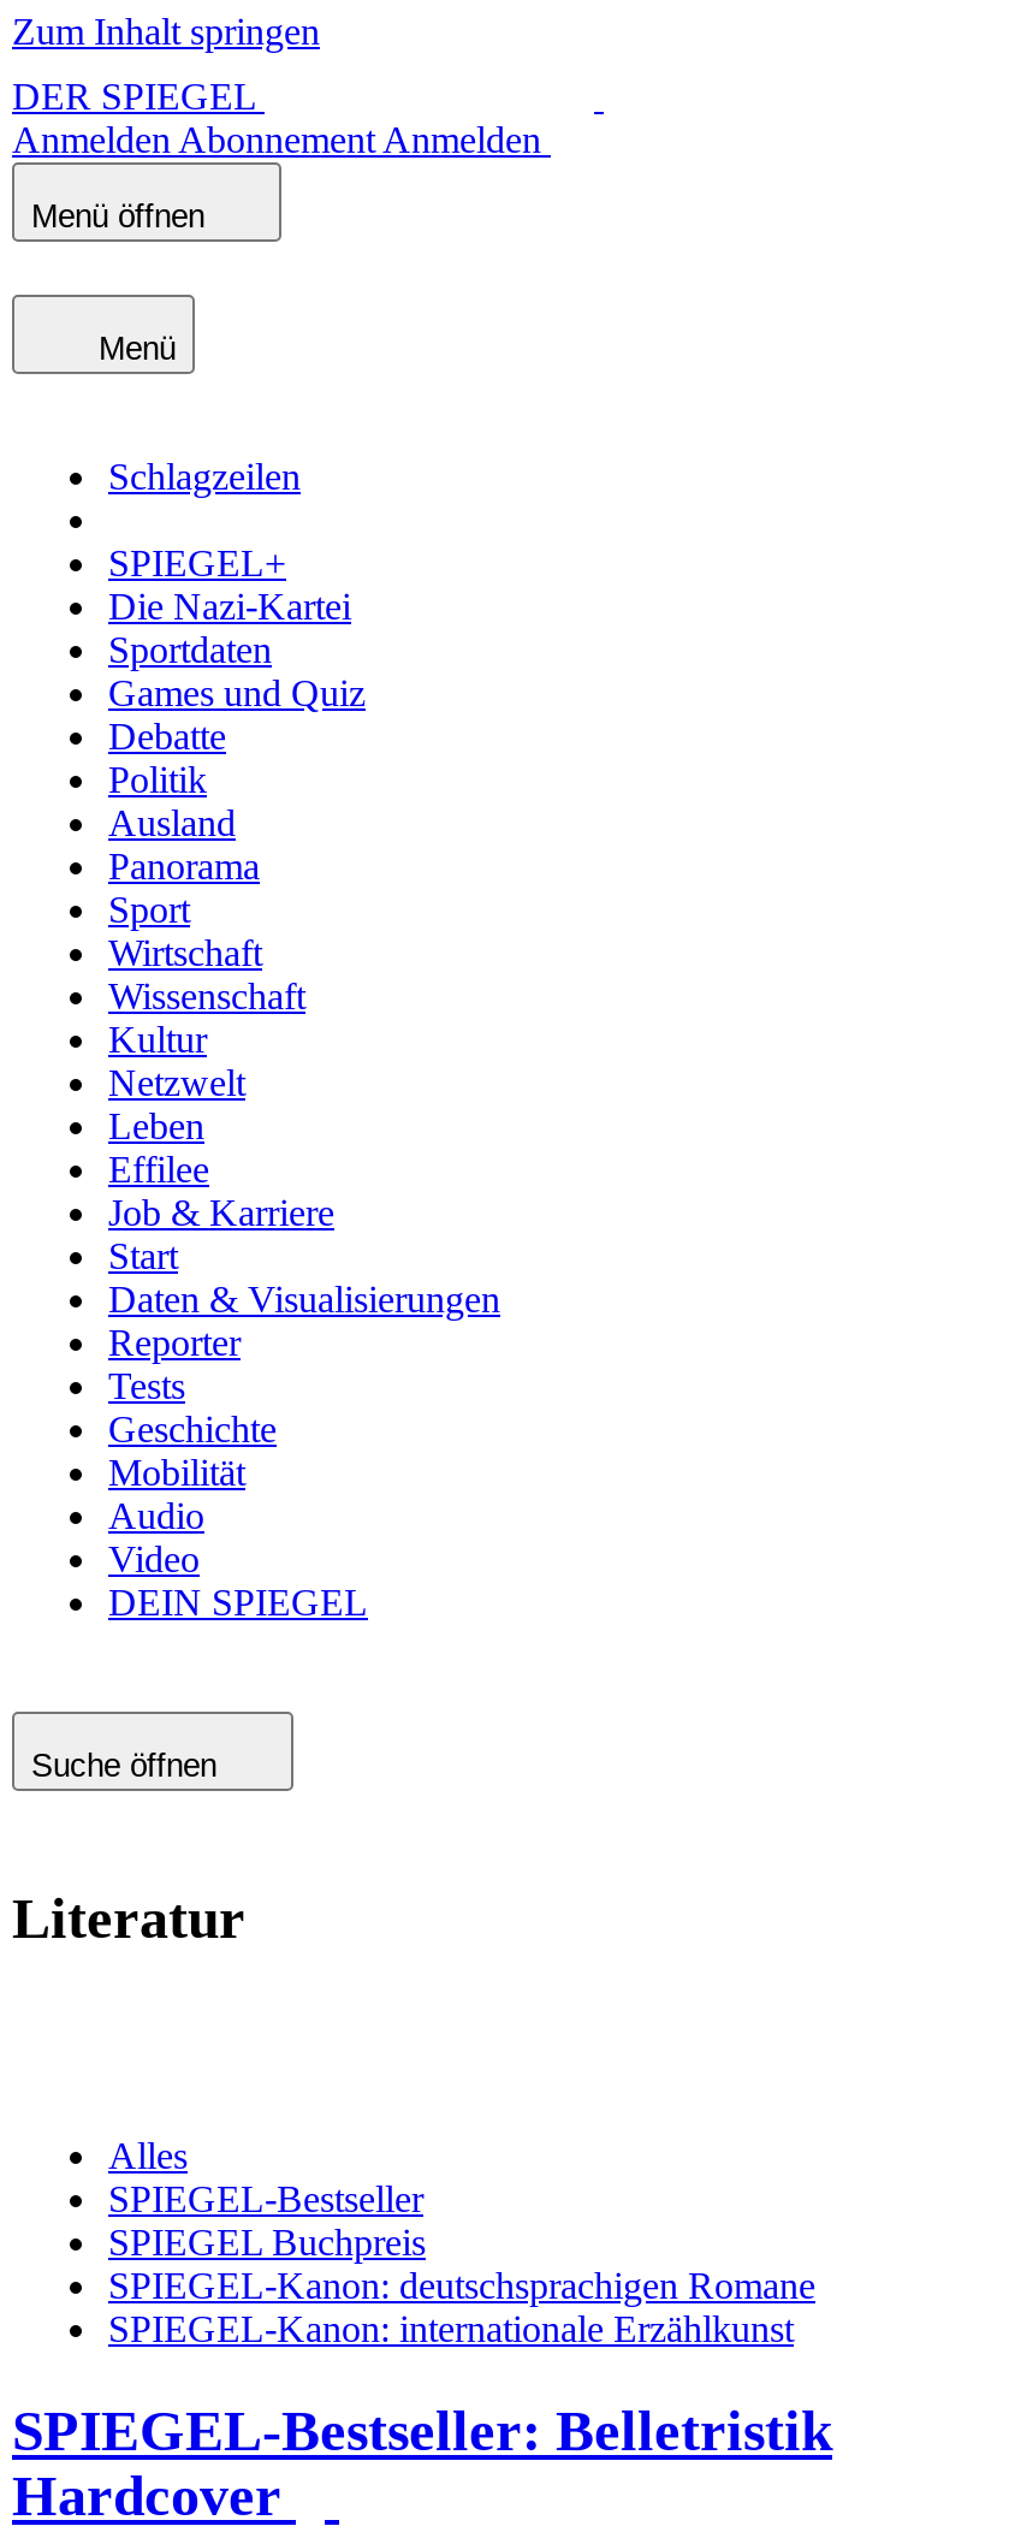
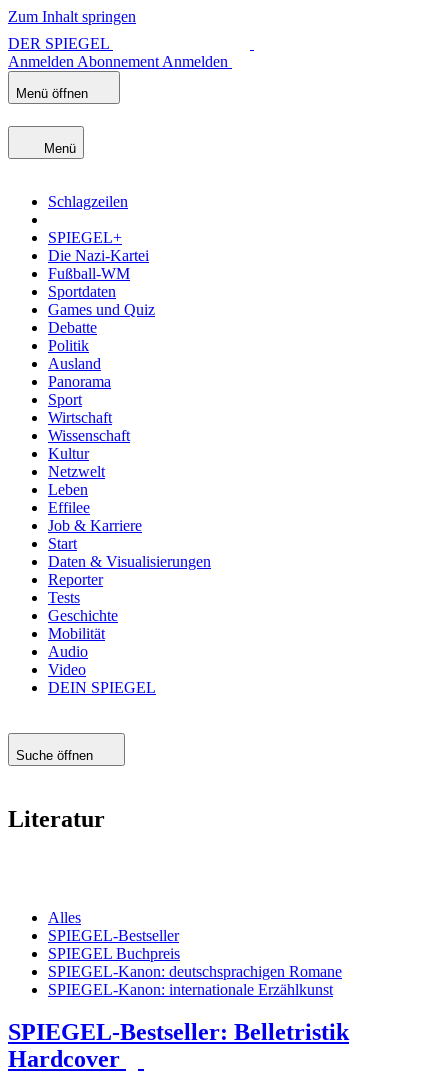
none -> [48,265,130,282] Fußball-WM

